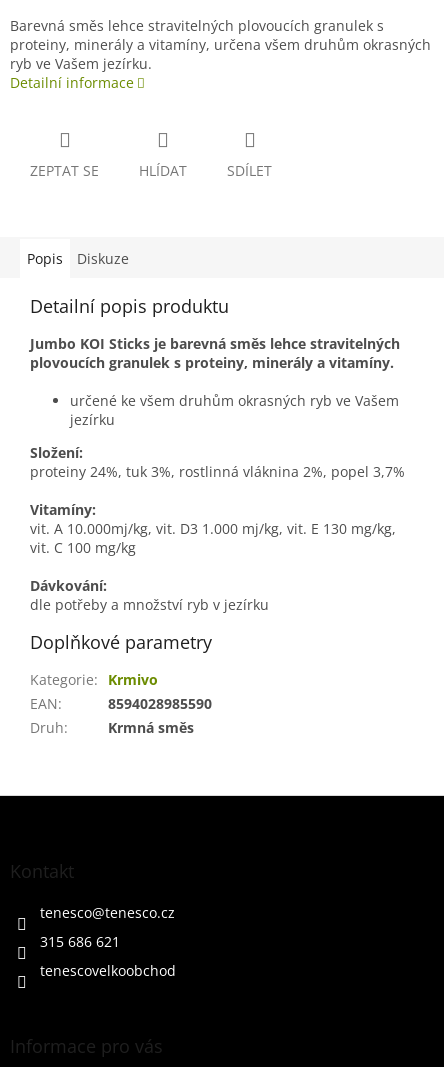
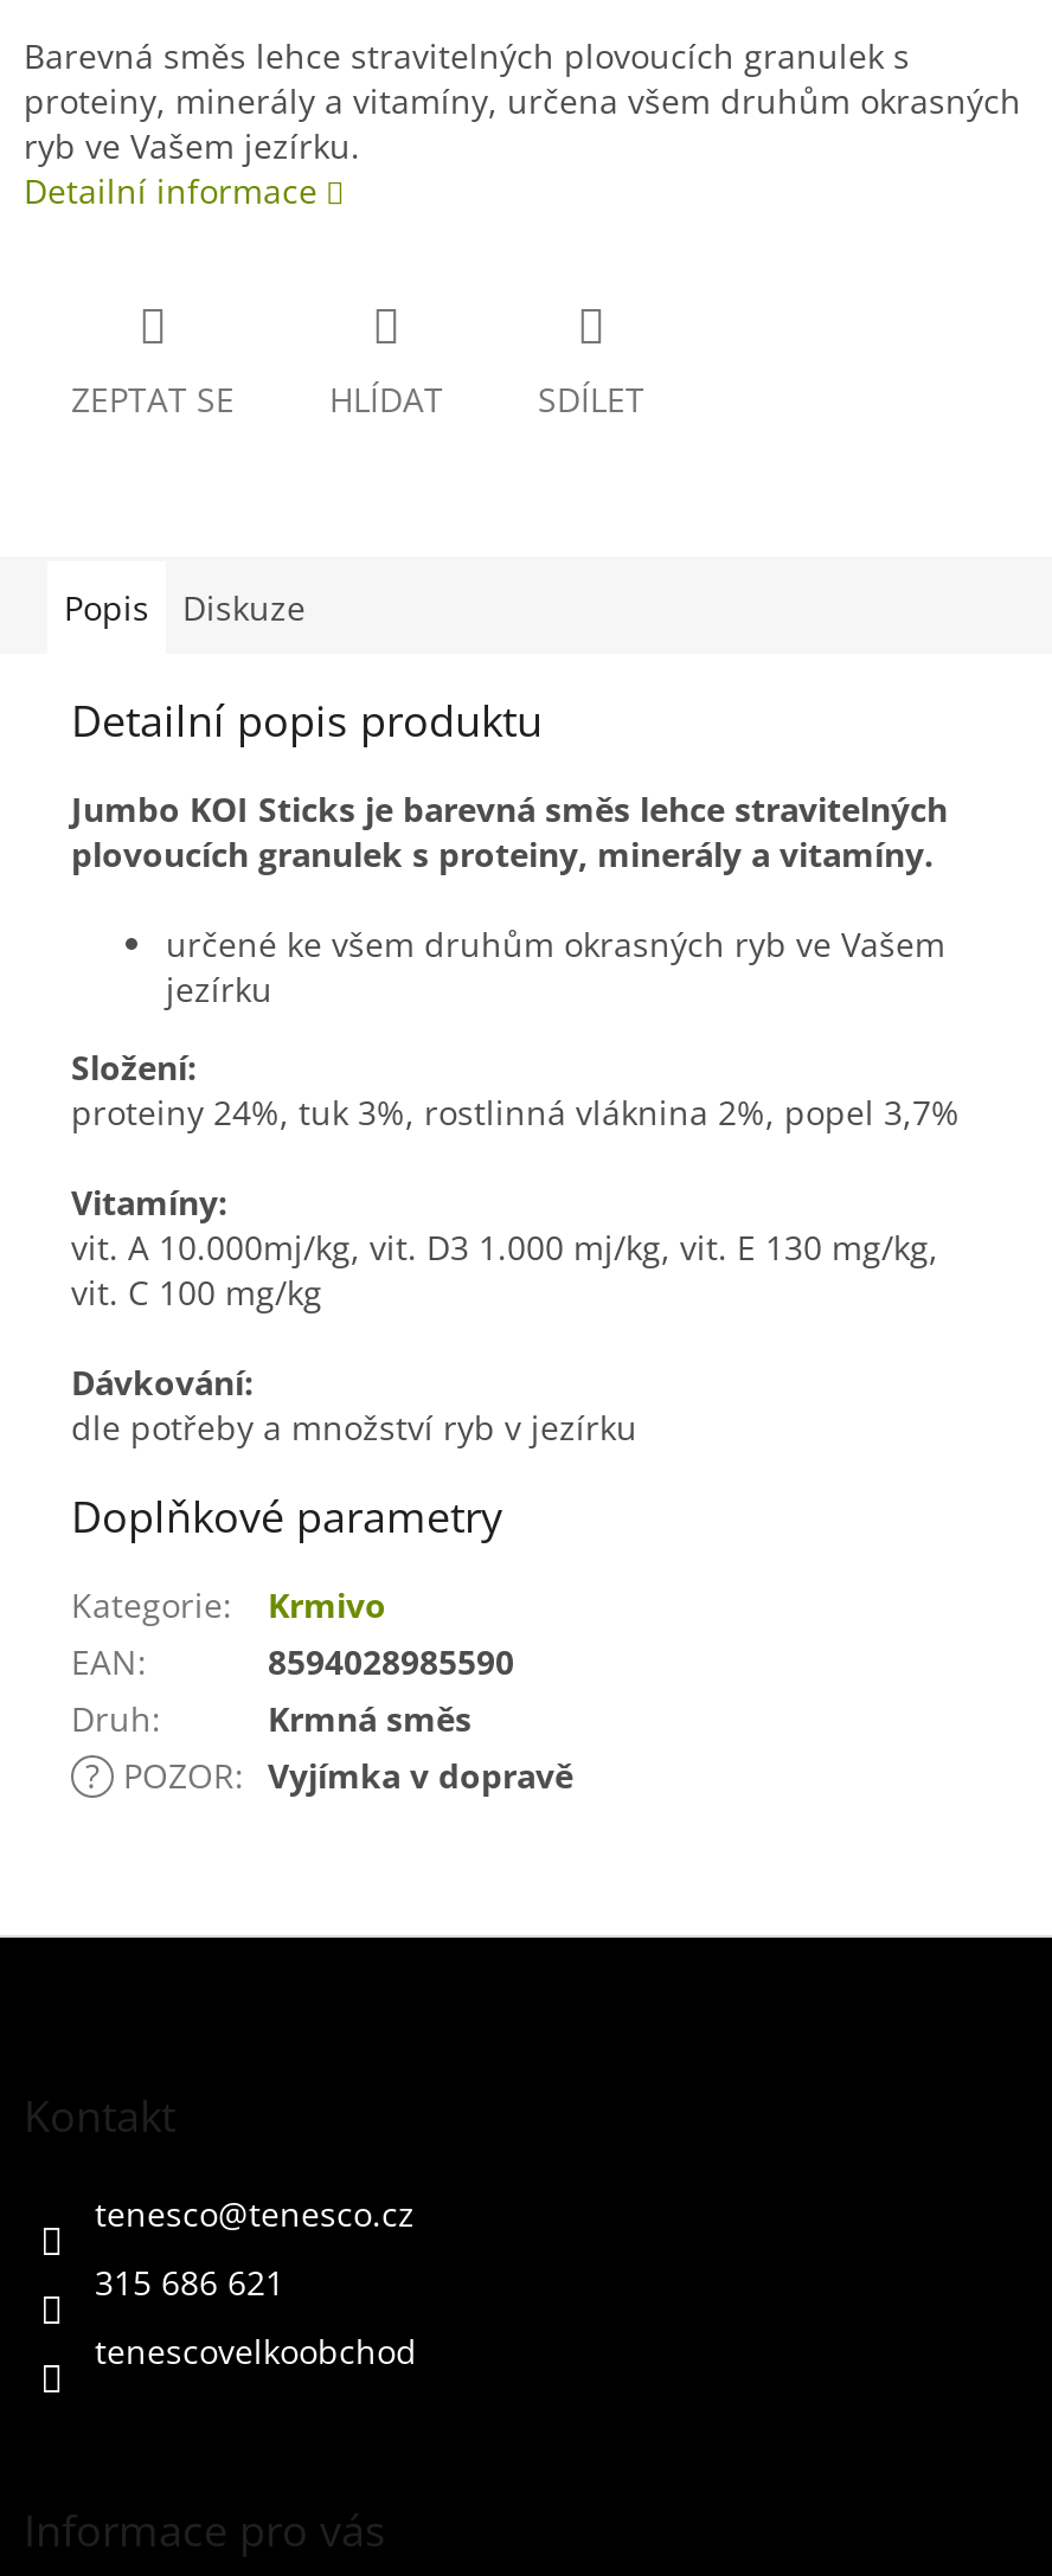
none -> [85,1753,573,1798] ? POZOR: Vyjímka v dopravě

